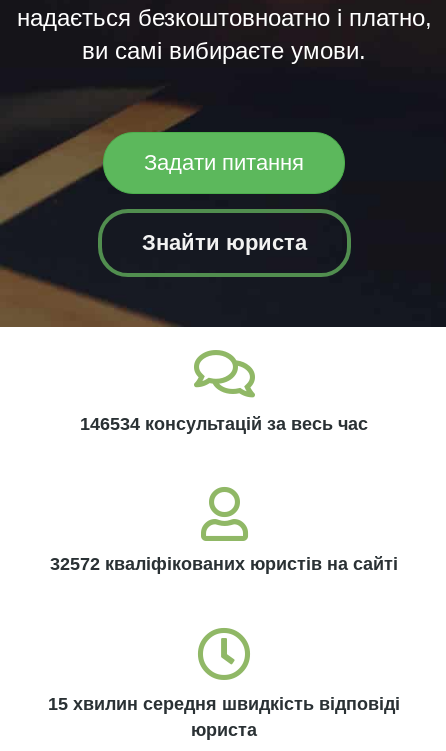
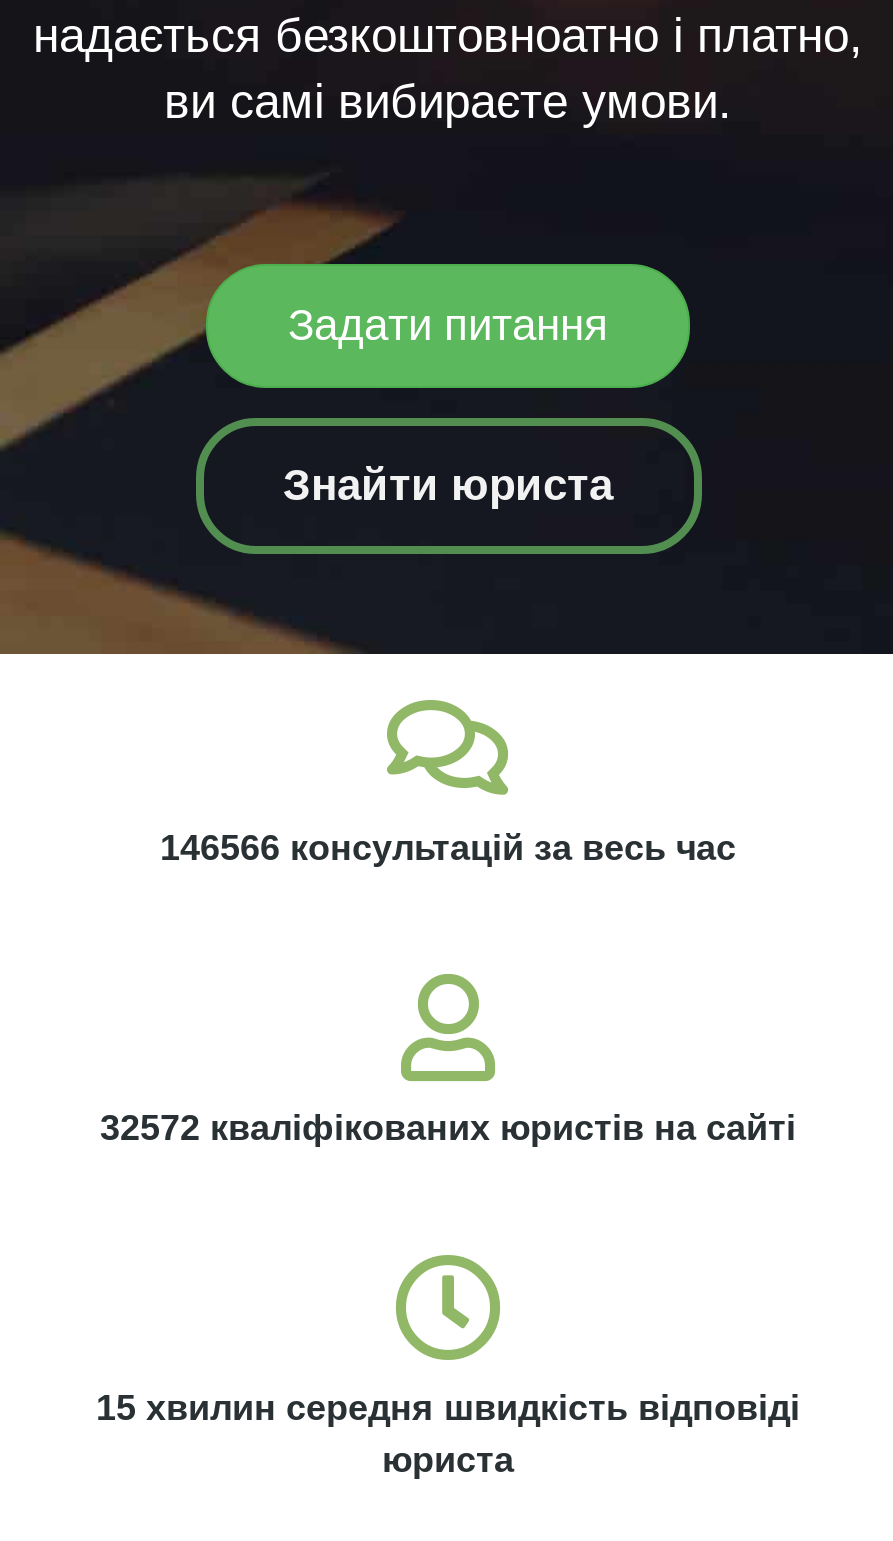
[80,414,368,434] 146534 консультацій за весь час -> [160,828,736,868] 146566 консультацій за весь час

